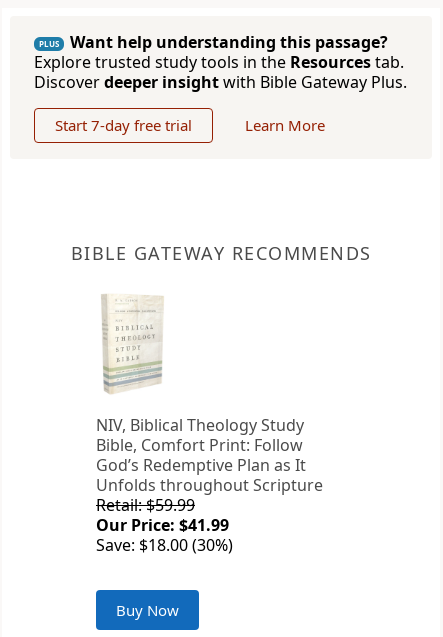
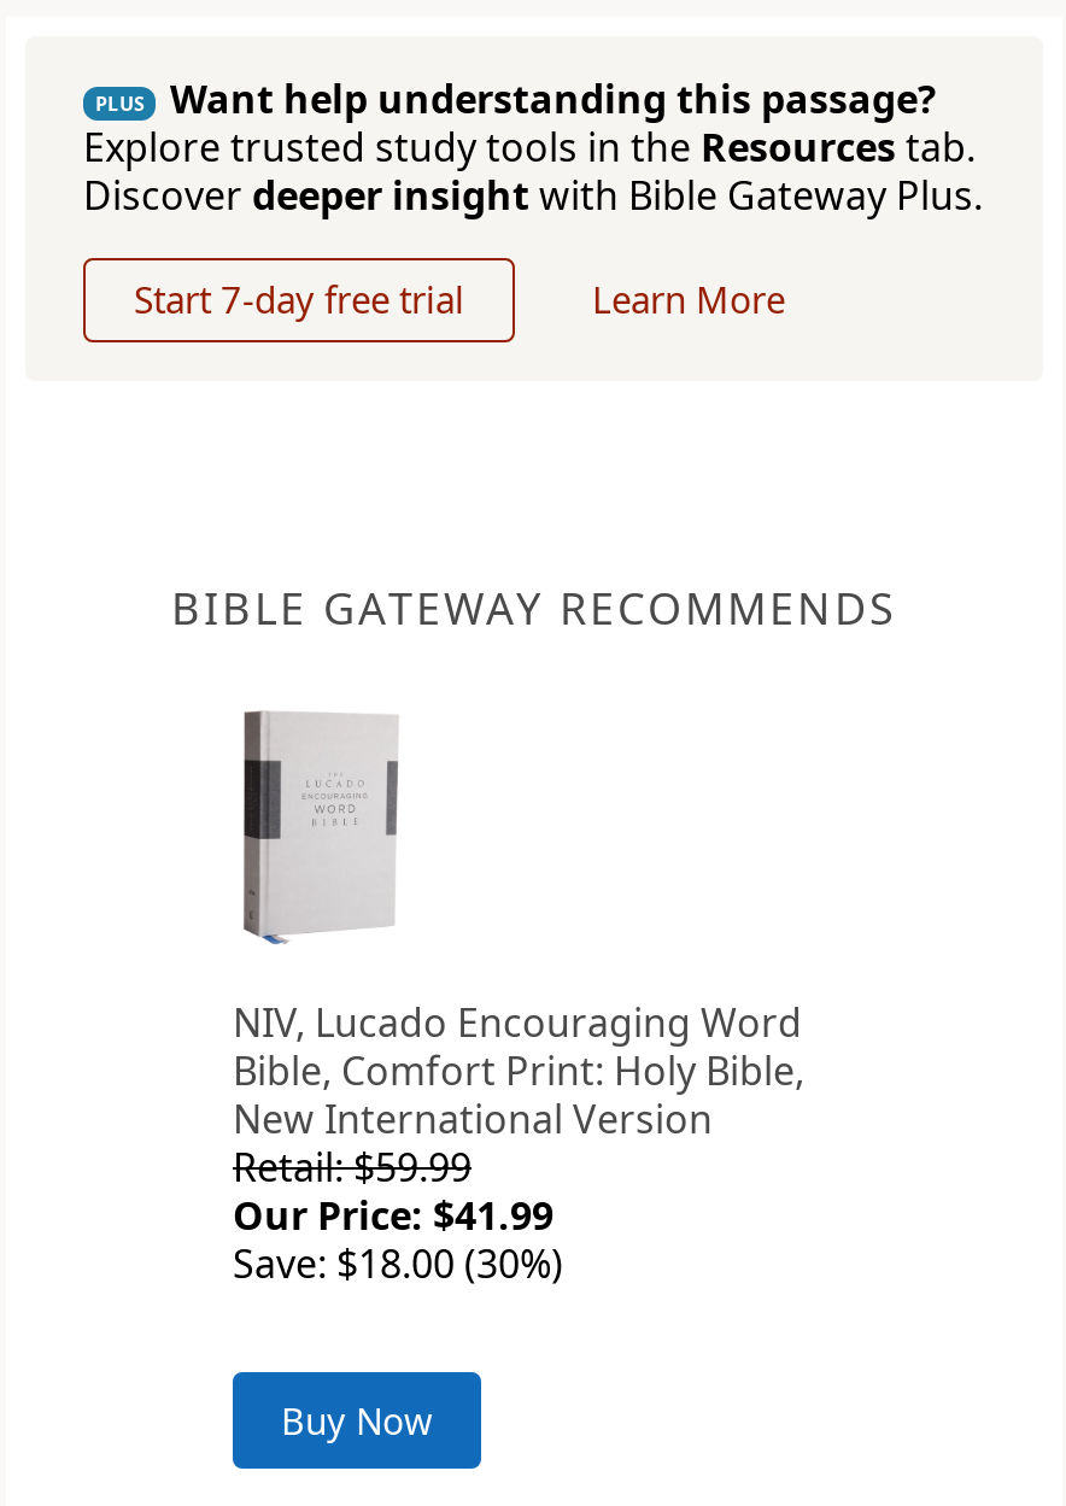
[96,297,323,496] [image] | NIV, Biblical Theology Study | Bible, Comfort Print: Follow | God’s Redemptive Plan as It | Unfolds throughout Scripture -> [233,711,804,1145] [image] | NIV, Lucado Encouraging Word | Bible, Comfort Print: Holy Bible, | New International Version

